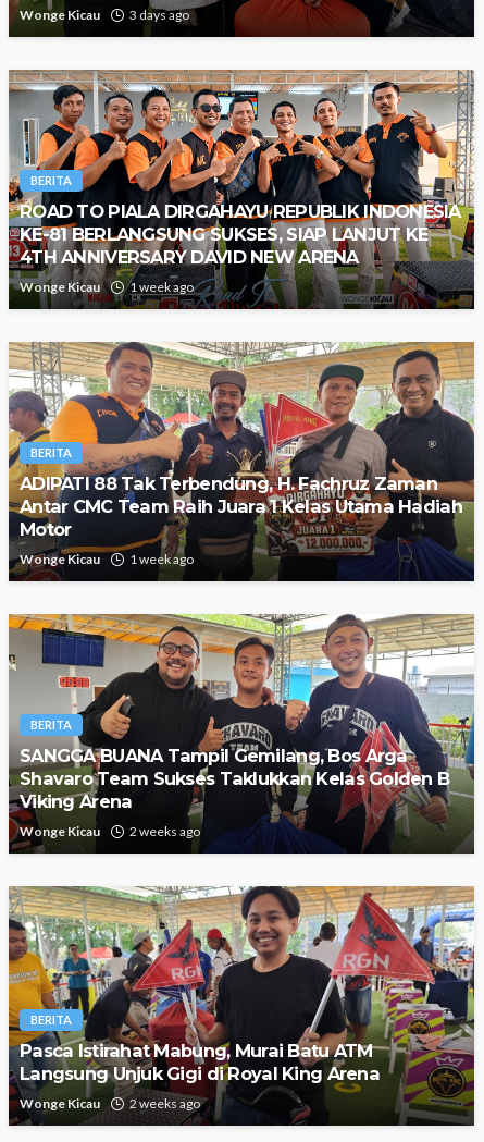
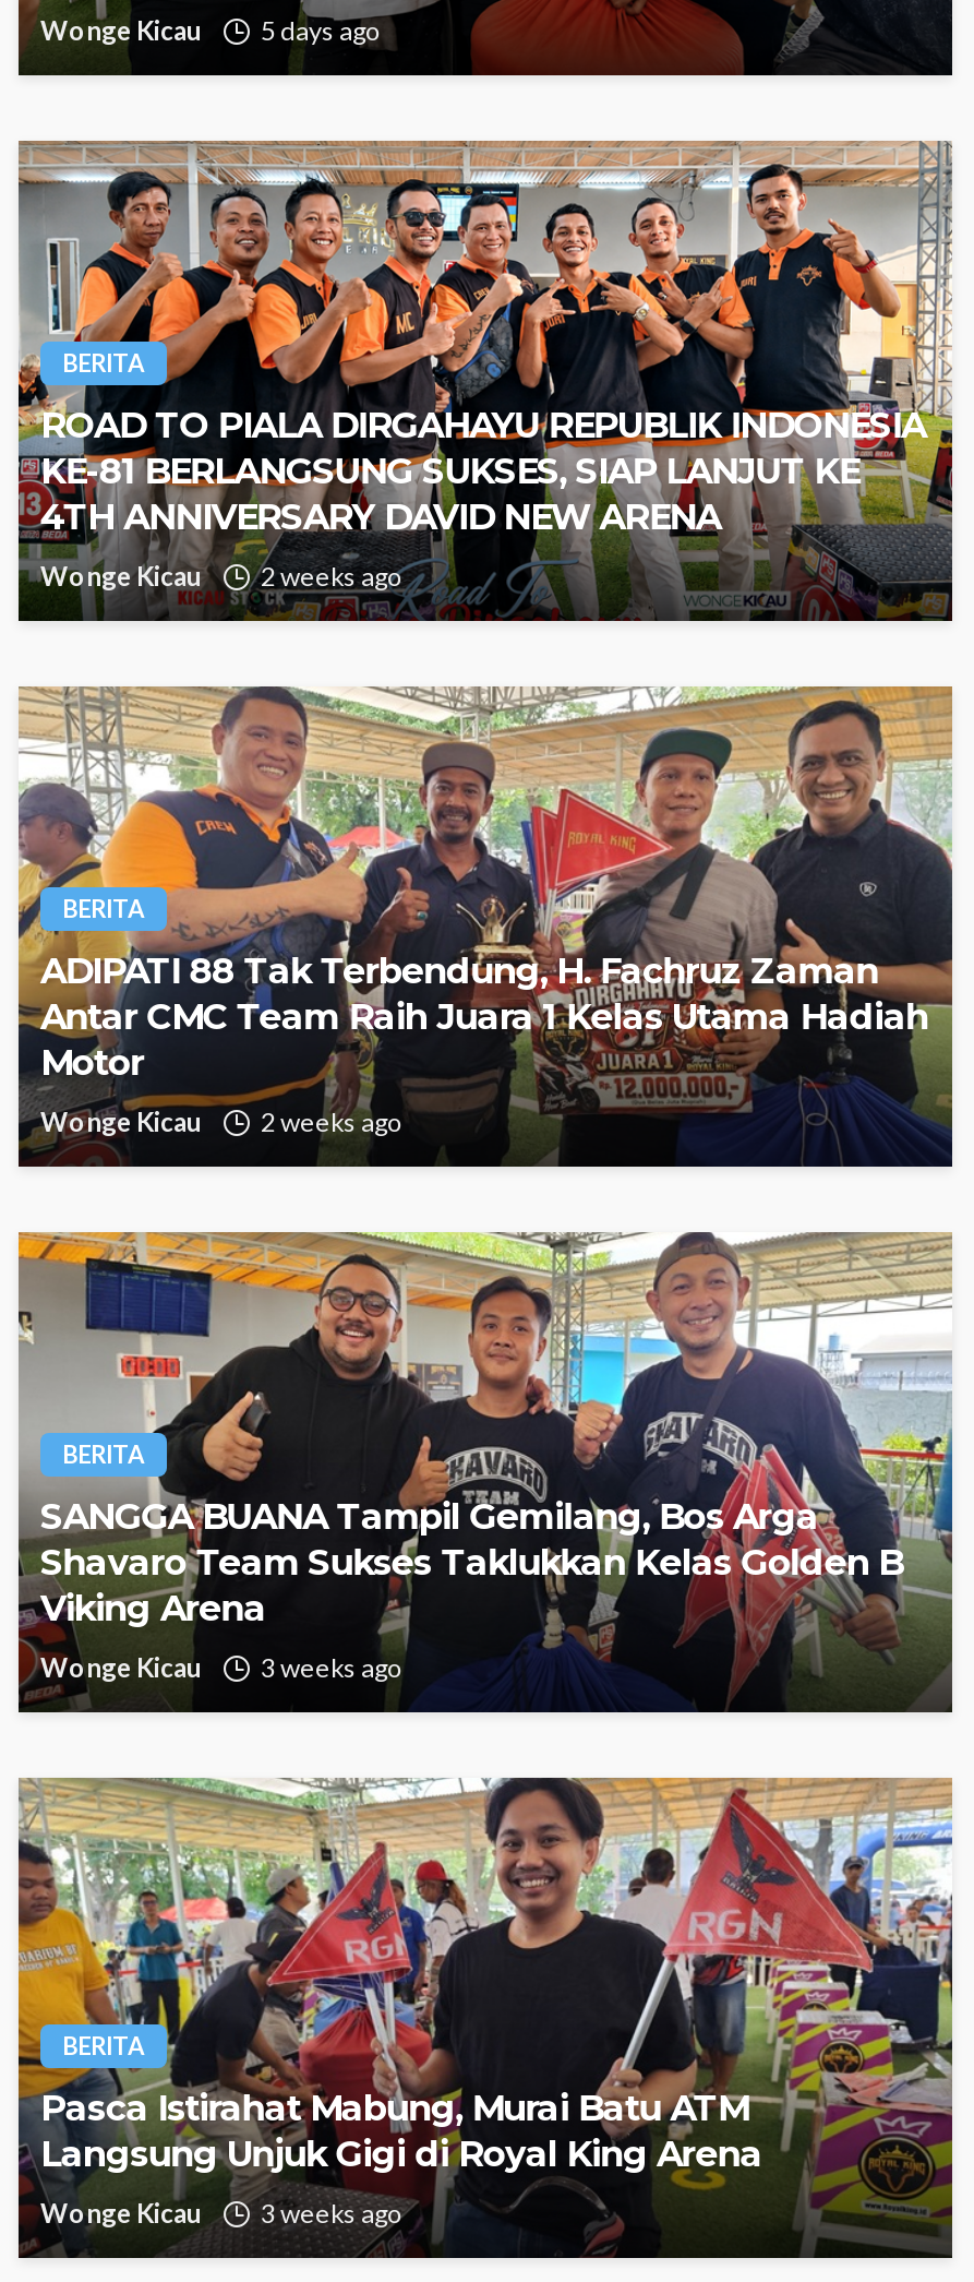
[20,7,189,23] Wonge Kicau 3 days ago -> [40,14,381,46] Wonge Kicau 5 days ago
[20,279,194,295] Wonge Kicau 1 week ago -> [40,559,402,592] Wonge Kicau 2 weeks ago
[20,551,194,568] Wonge Kicau 1 week ago -> [40,1105,402,1138] Wonge Kicau 2 weeks ago
[20,823,200,840] Wonge Kicau 2 weeks ago -> [40,1651,402,1684] Wonge Kicau 3 weeks ago
[20,1096,200,1112] Wonge Kicau 2 weeks ago -> [40,2196,402,2229] Wonge Kicau 3 weeks ago

